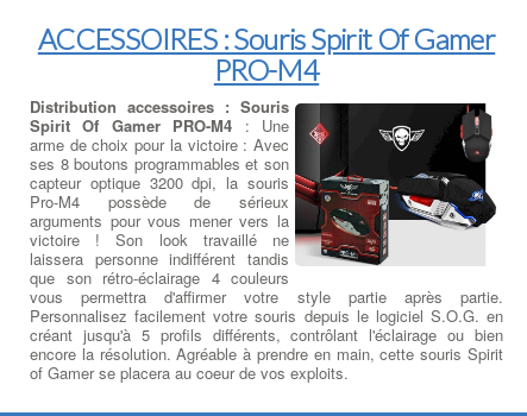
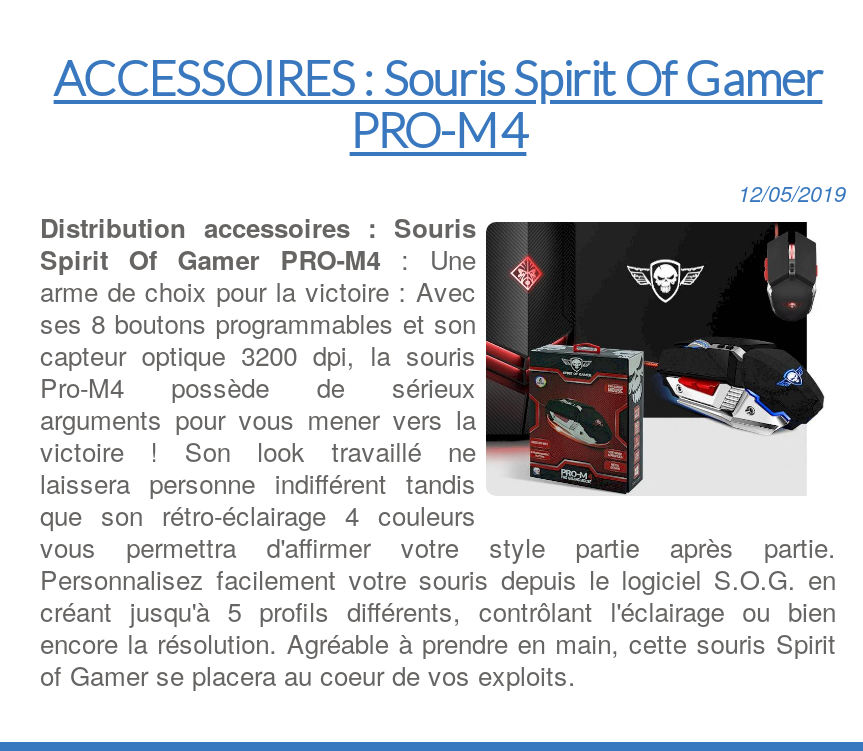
none -> [738,177,846,207] 12/05/2019

